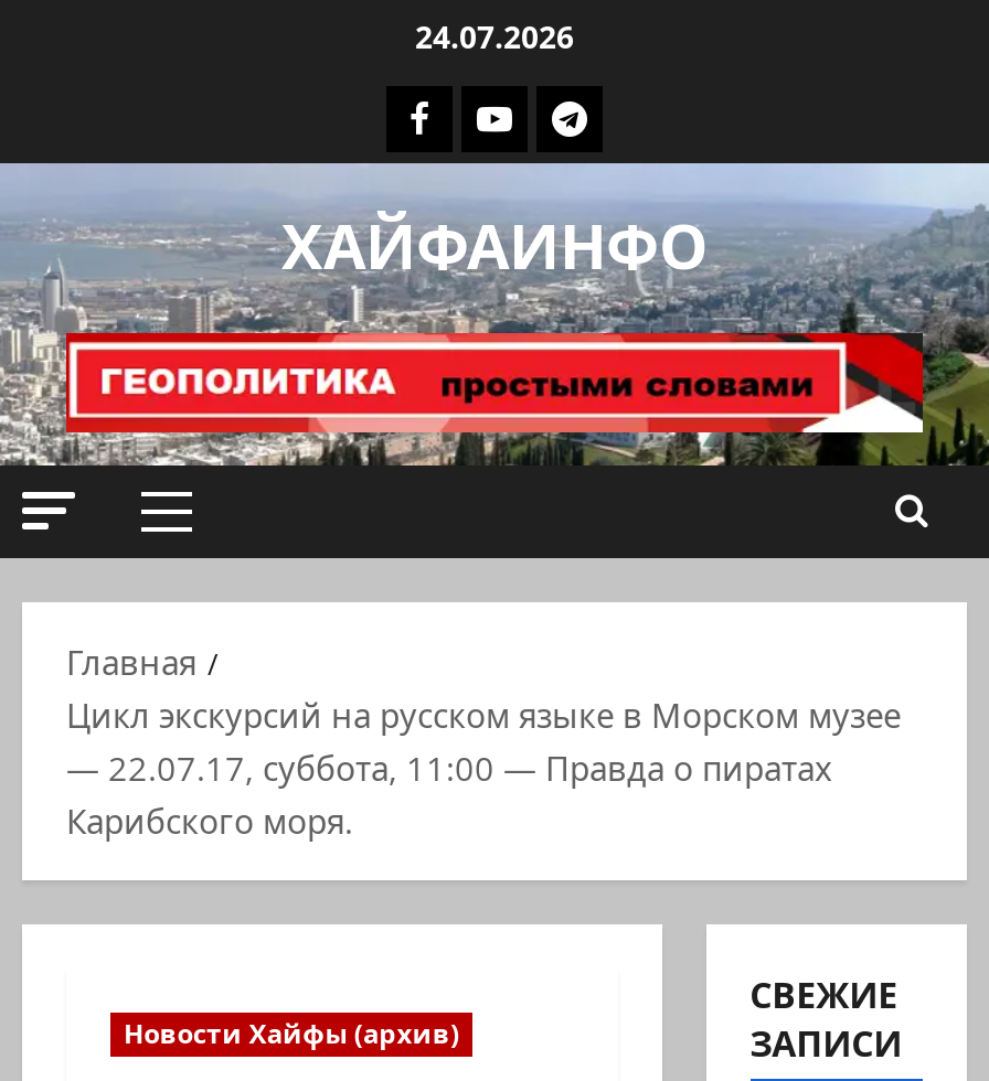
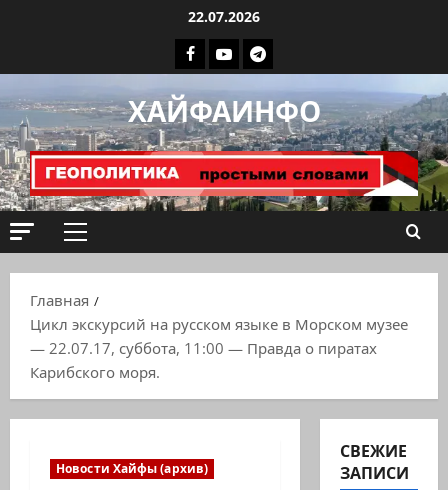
[415,15,574,57] 24.07.2026 -> [188,7,260,26] 22.07.2026

